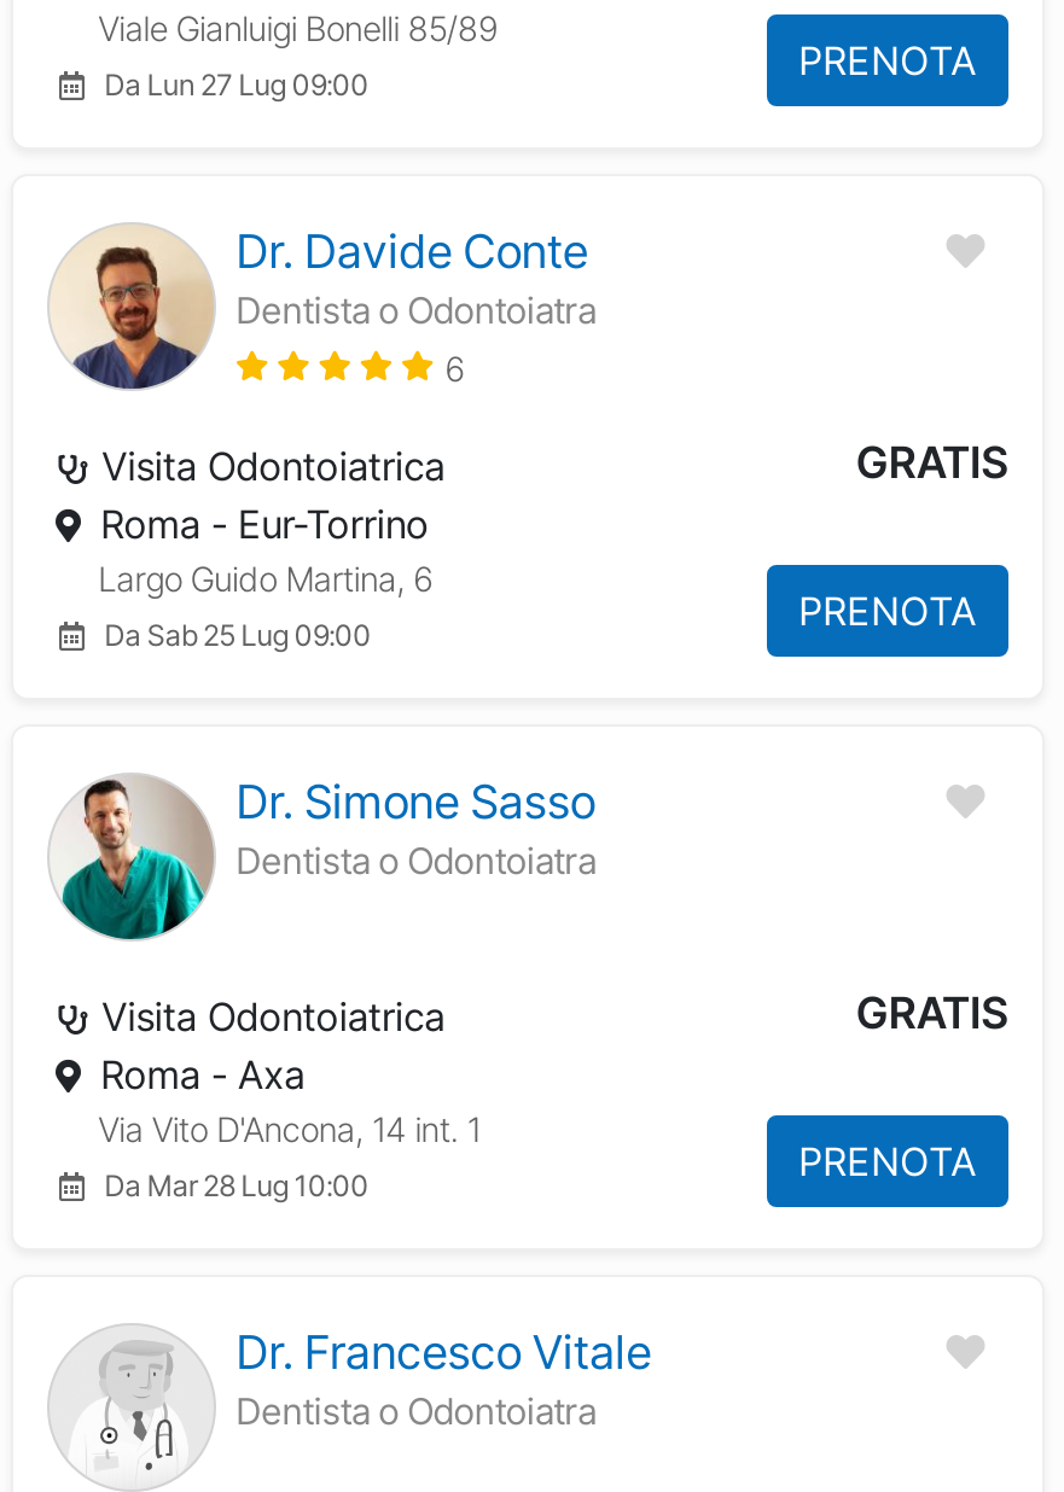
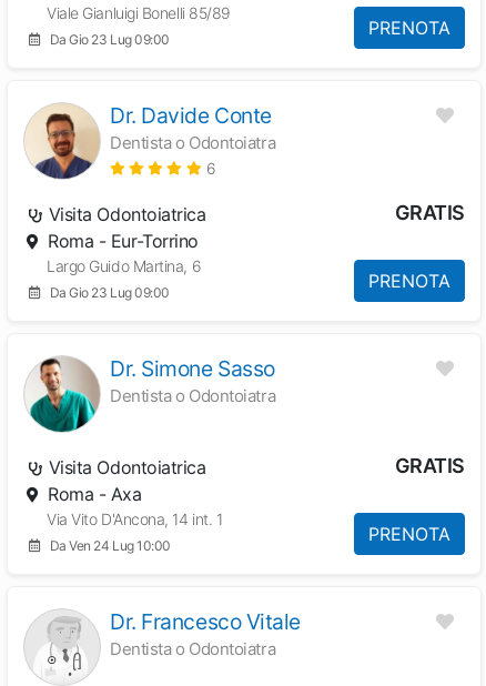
[104,66,368,102] Da Lun 27 Lug 09:00 -> [49,30,170,47] Da Gio 23 Lug 09:00
[104,618,371,654] Da Sab 25 Lug 09:00 -> [49,284,170,301] Da Gio 23 Lug 09:00
[104,1168,368,1204] Da Mar 28 Lug 10:00 -> [49,537,171,554] Da Ven 24 Lug 10:00

